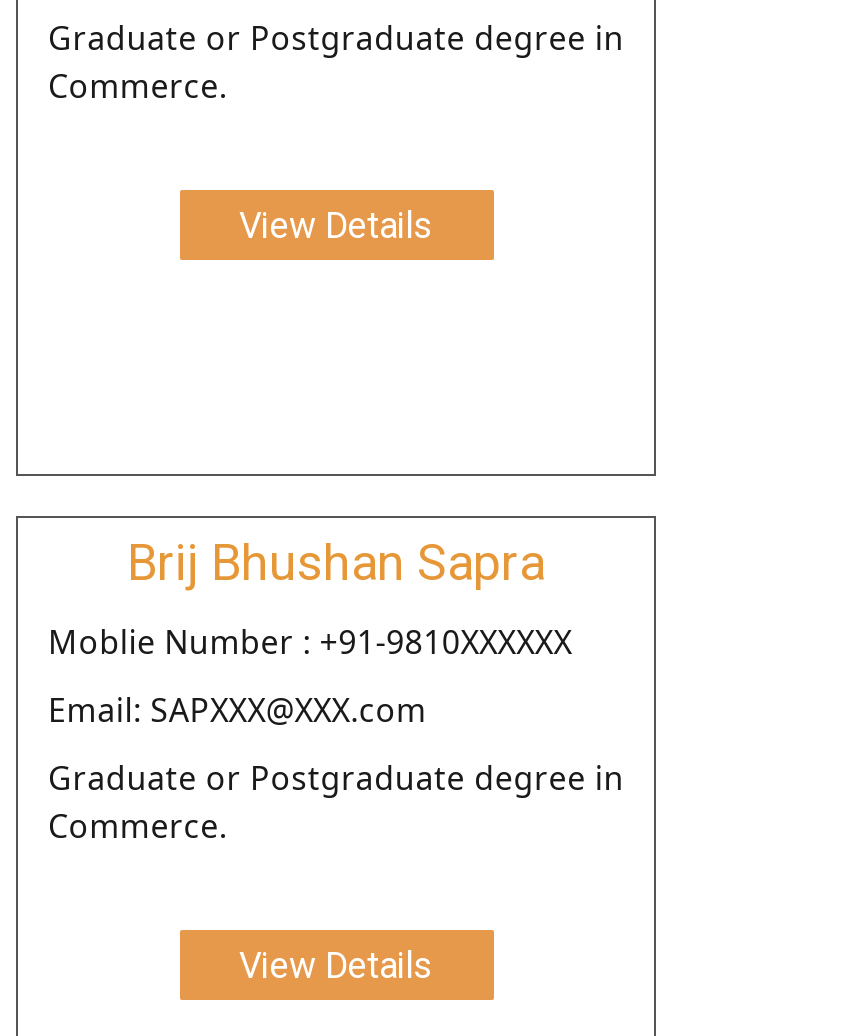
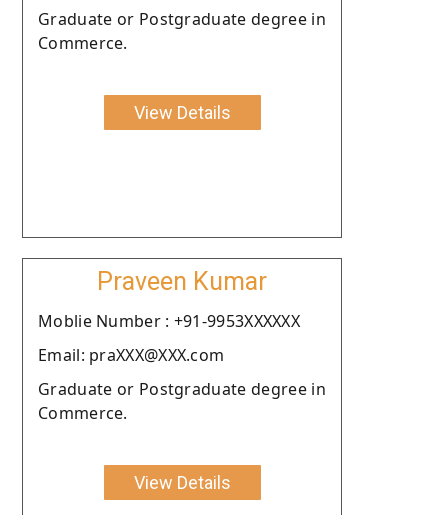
[127,534,545,592] Brij Bhushan Sapra -> [97,267,267,296] Praveen Kumar
[48,620,572,664] Moblie Number : +91-9810XXXXXX -> [38,310,300,332] Moblie Number : +91-9953XXXXXX
[48,688,427,732] Email: SAPXXX@XXX.com -> [38,344,224,366] Email: praXXX@XXX.com

